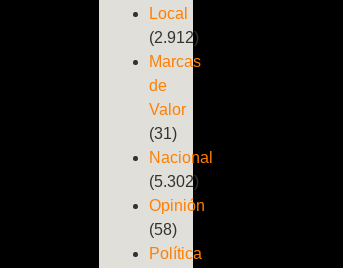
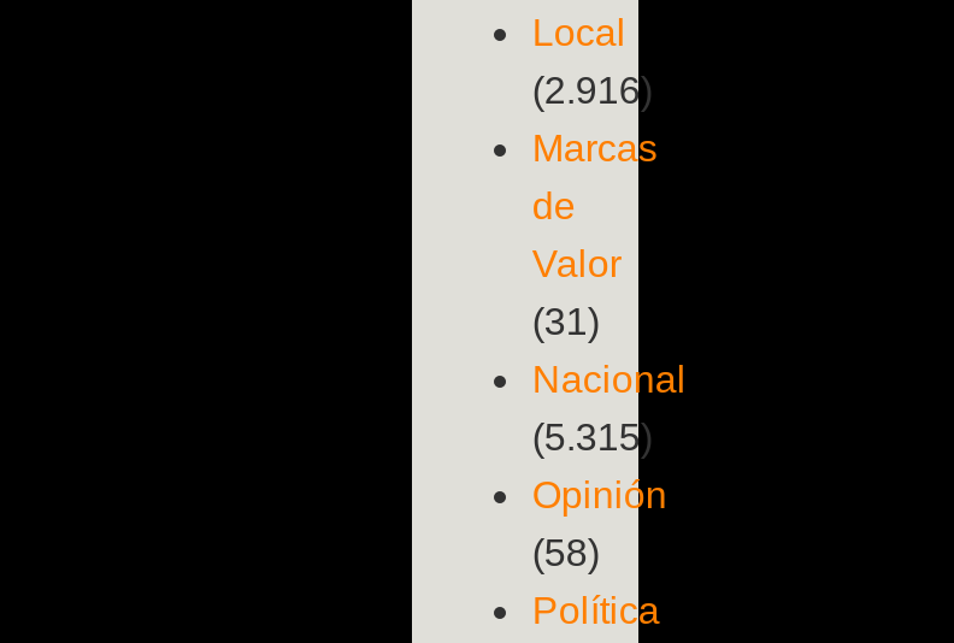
[149,29,199,46] (2.912) -> [532,70,653,111] (2.916)
[149,173,199,190] (5.302) -> [532,417,653,458] (5.315)

